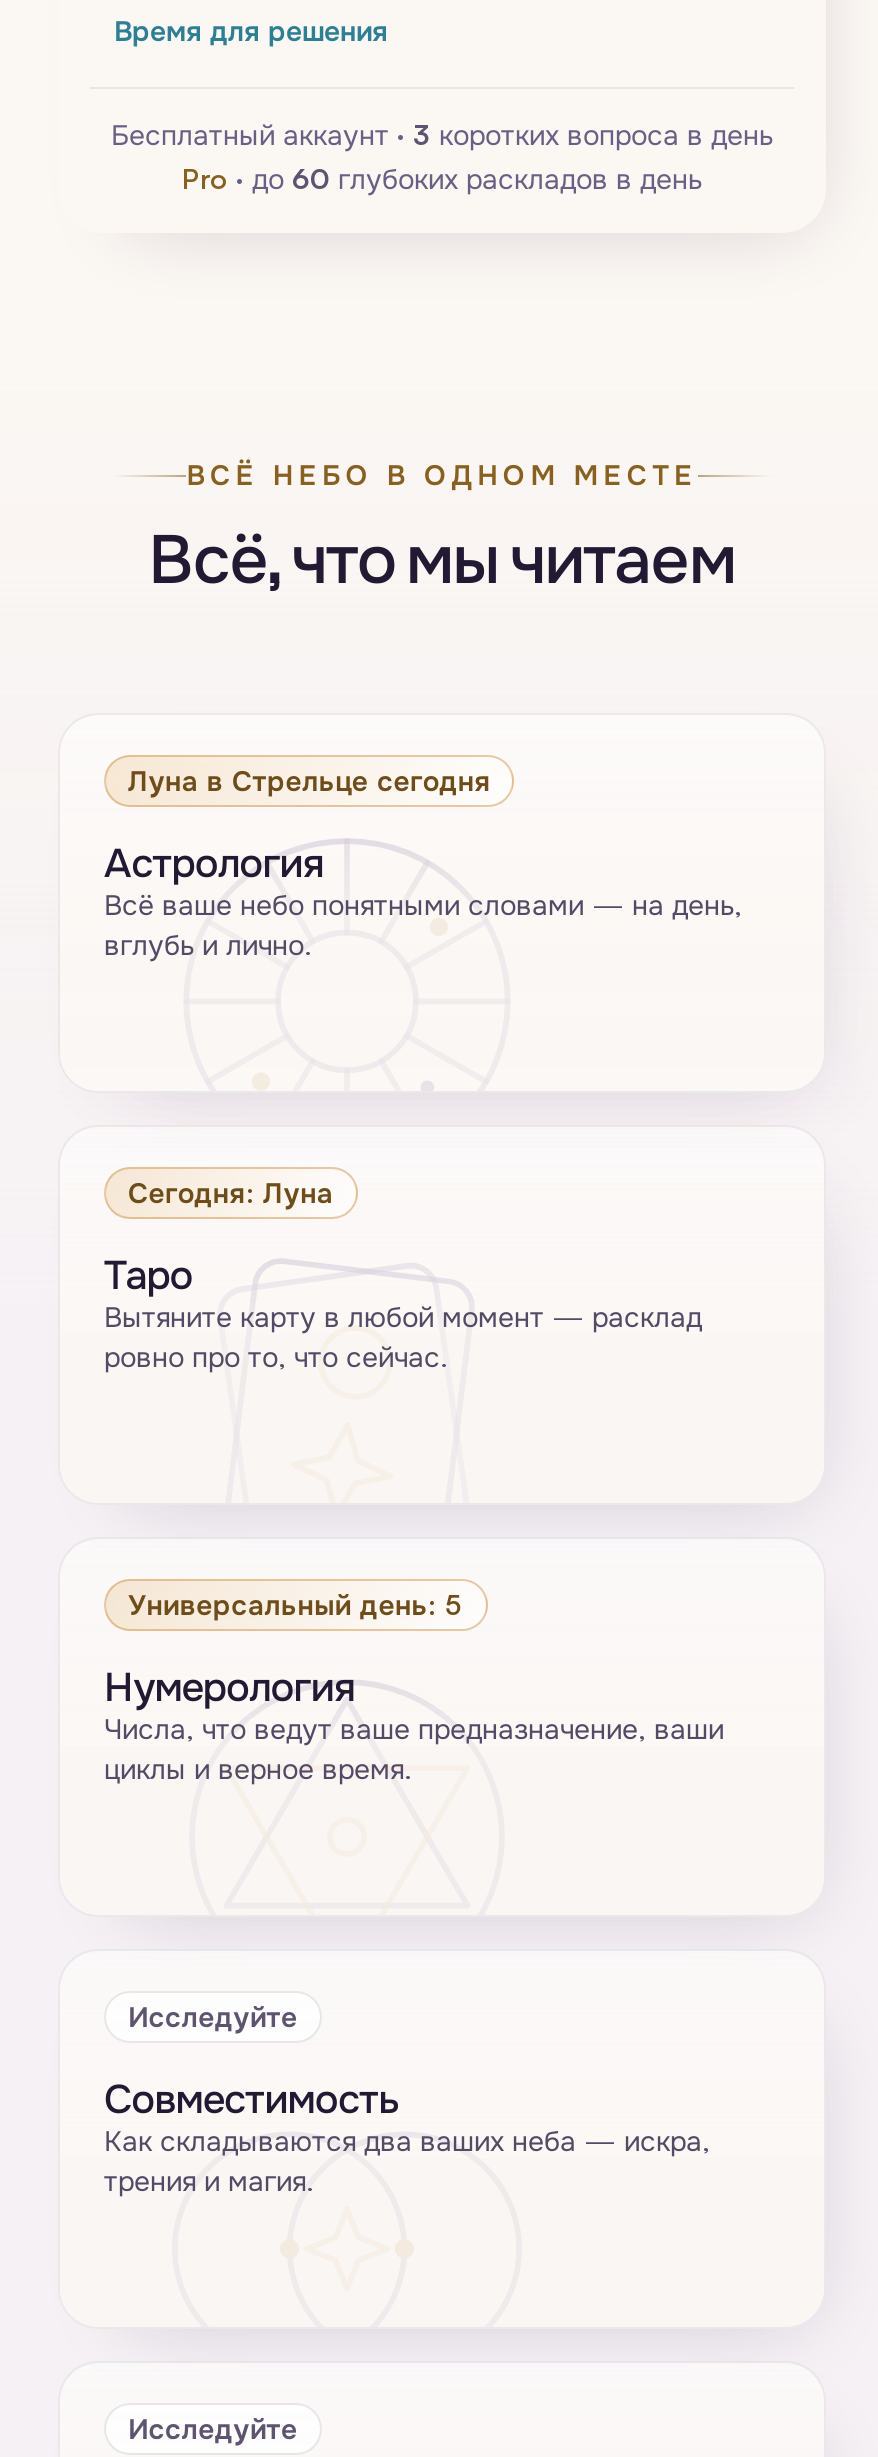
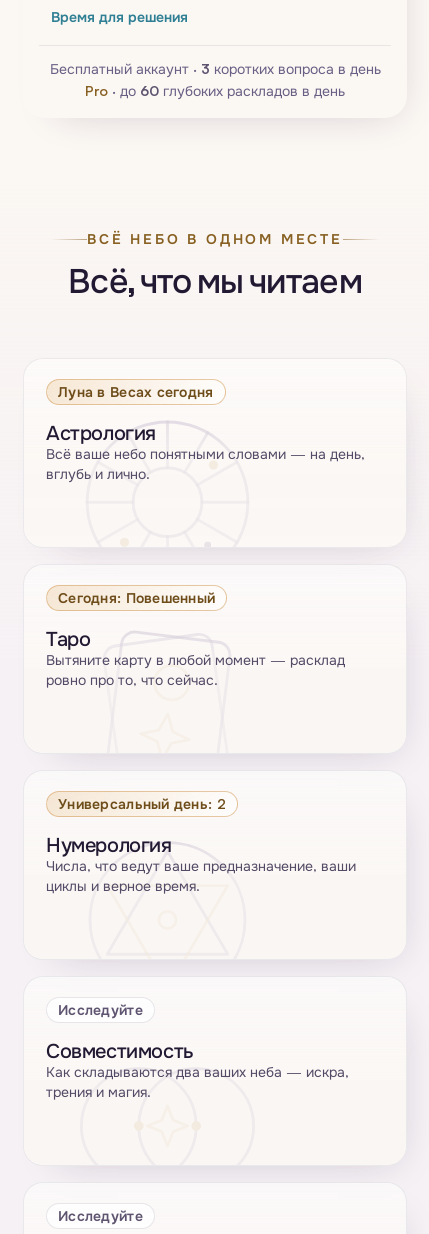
[128,763,491,797] Луна в Стрельце сегодня -> [58,383,214,400] Луна в Весах сегодня
[128,1175,333,1209] Сегодня: Луна -> [58,589,215,606] Сегодня: Повешенный
[128,1587,464,1621] Универсальный день: 5 -> [58,795,226,812] Универсальный день: 2

